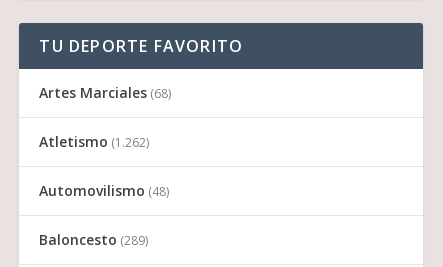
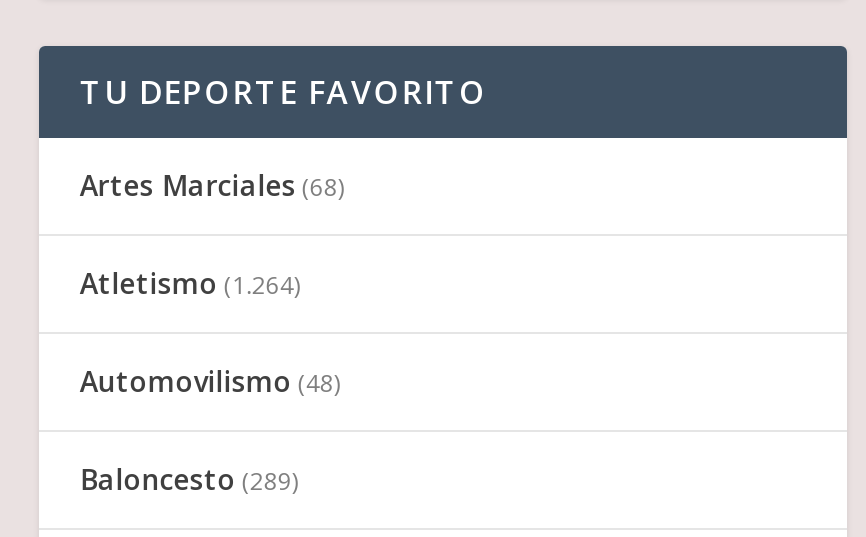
[39,132,149,151] Atletismo (1.262) -> [80,263,300,301] Atletismo (1.264)

